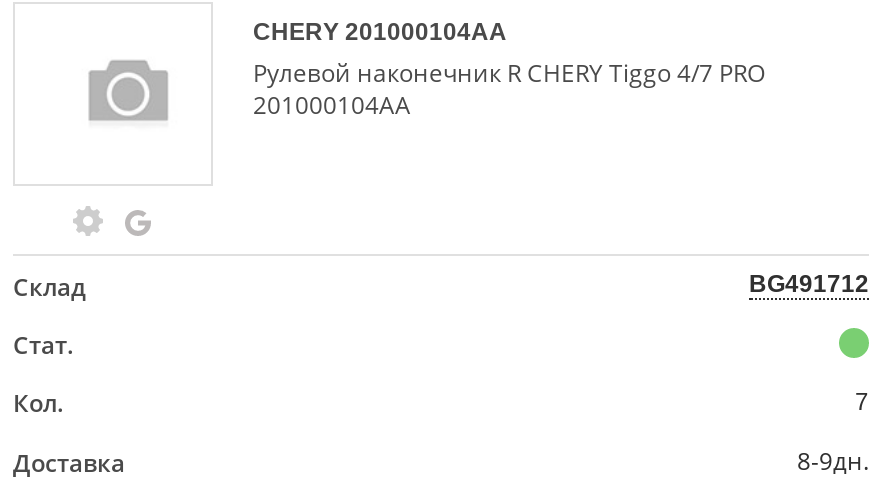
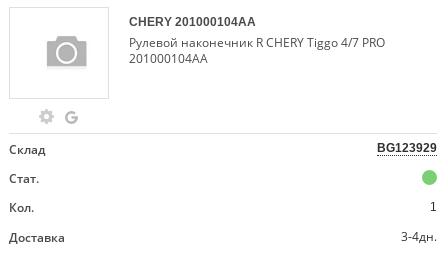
[749,270,869,298] BG491712 -> [377,141,437,155] BG123929
[855,388,869,416] 7 -> [430,200,437,214] 1
[797,444,869,478] 8-9дн. -> [401,228,437,245] 3-4дн.

